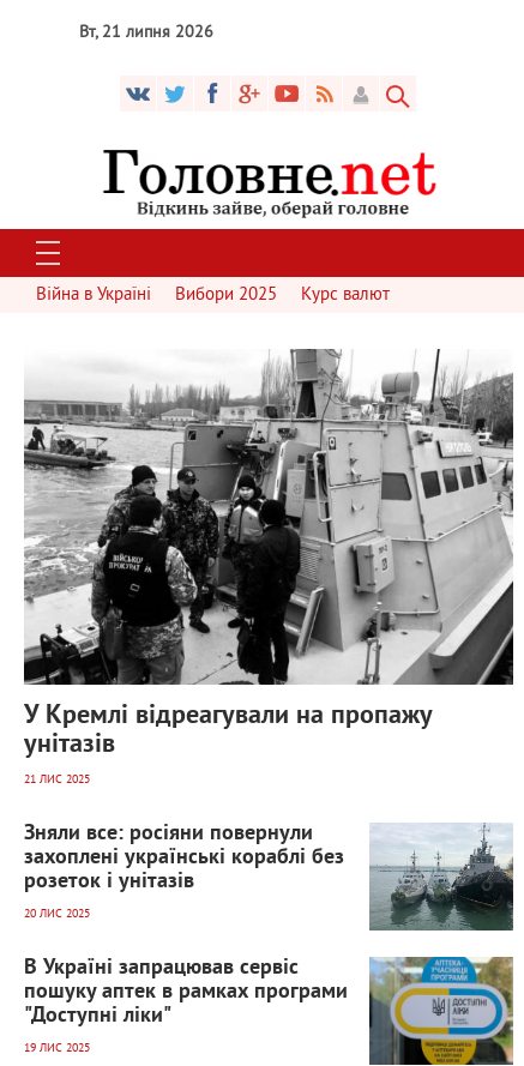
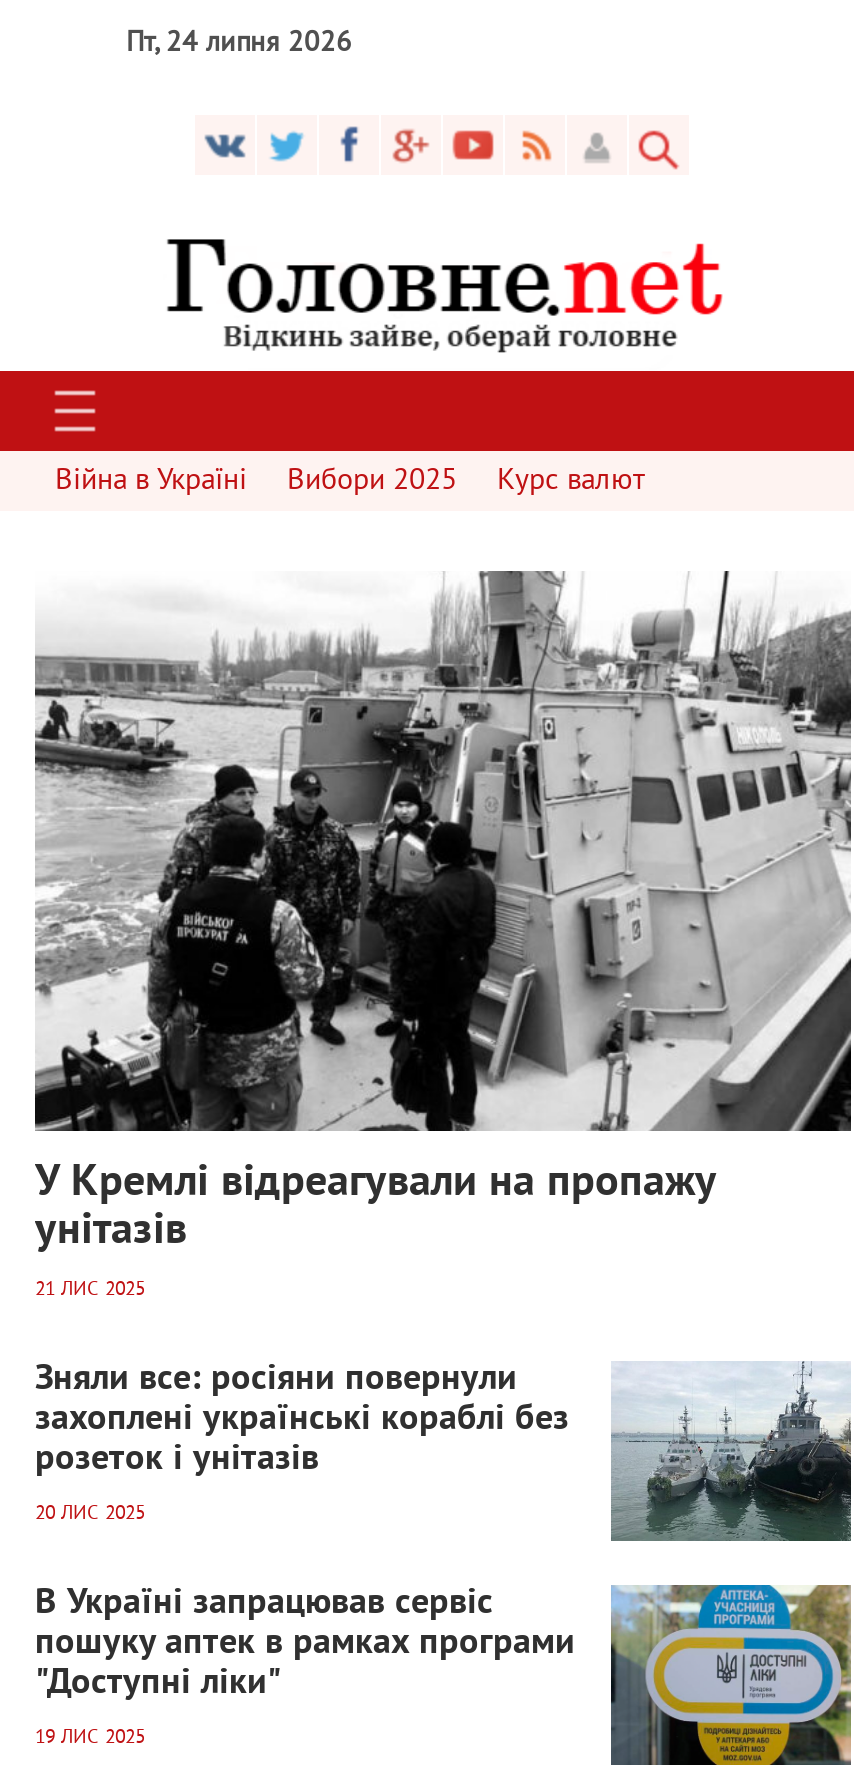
[79,23,213,43] Вт, 21 липня 2026 -> [126,27,352,61] Пт, 24 липня 2026

